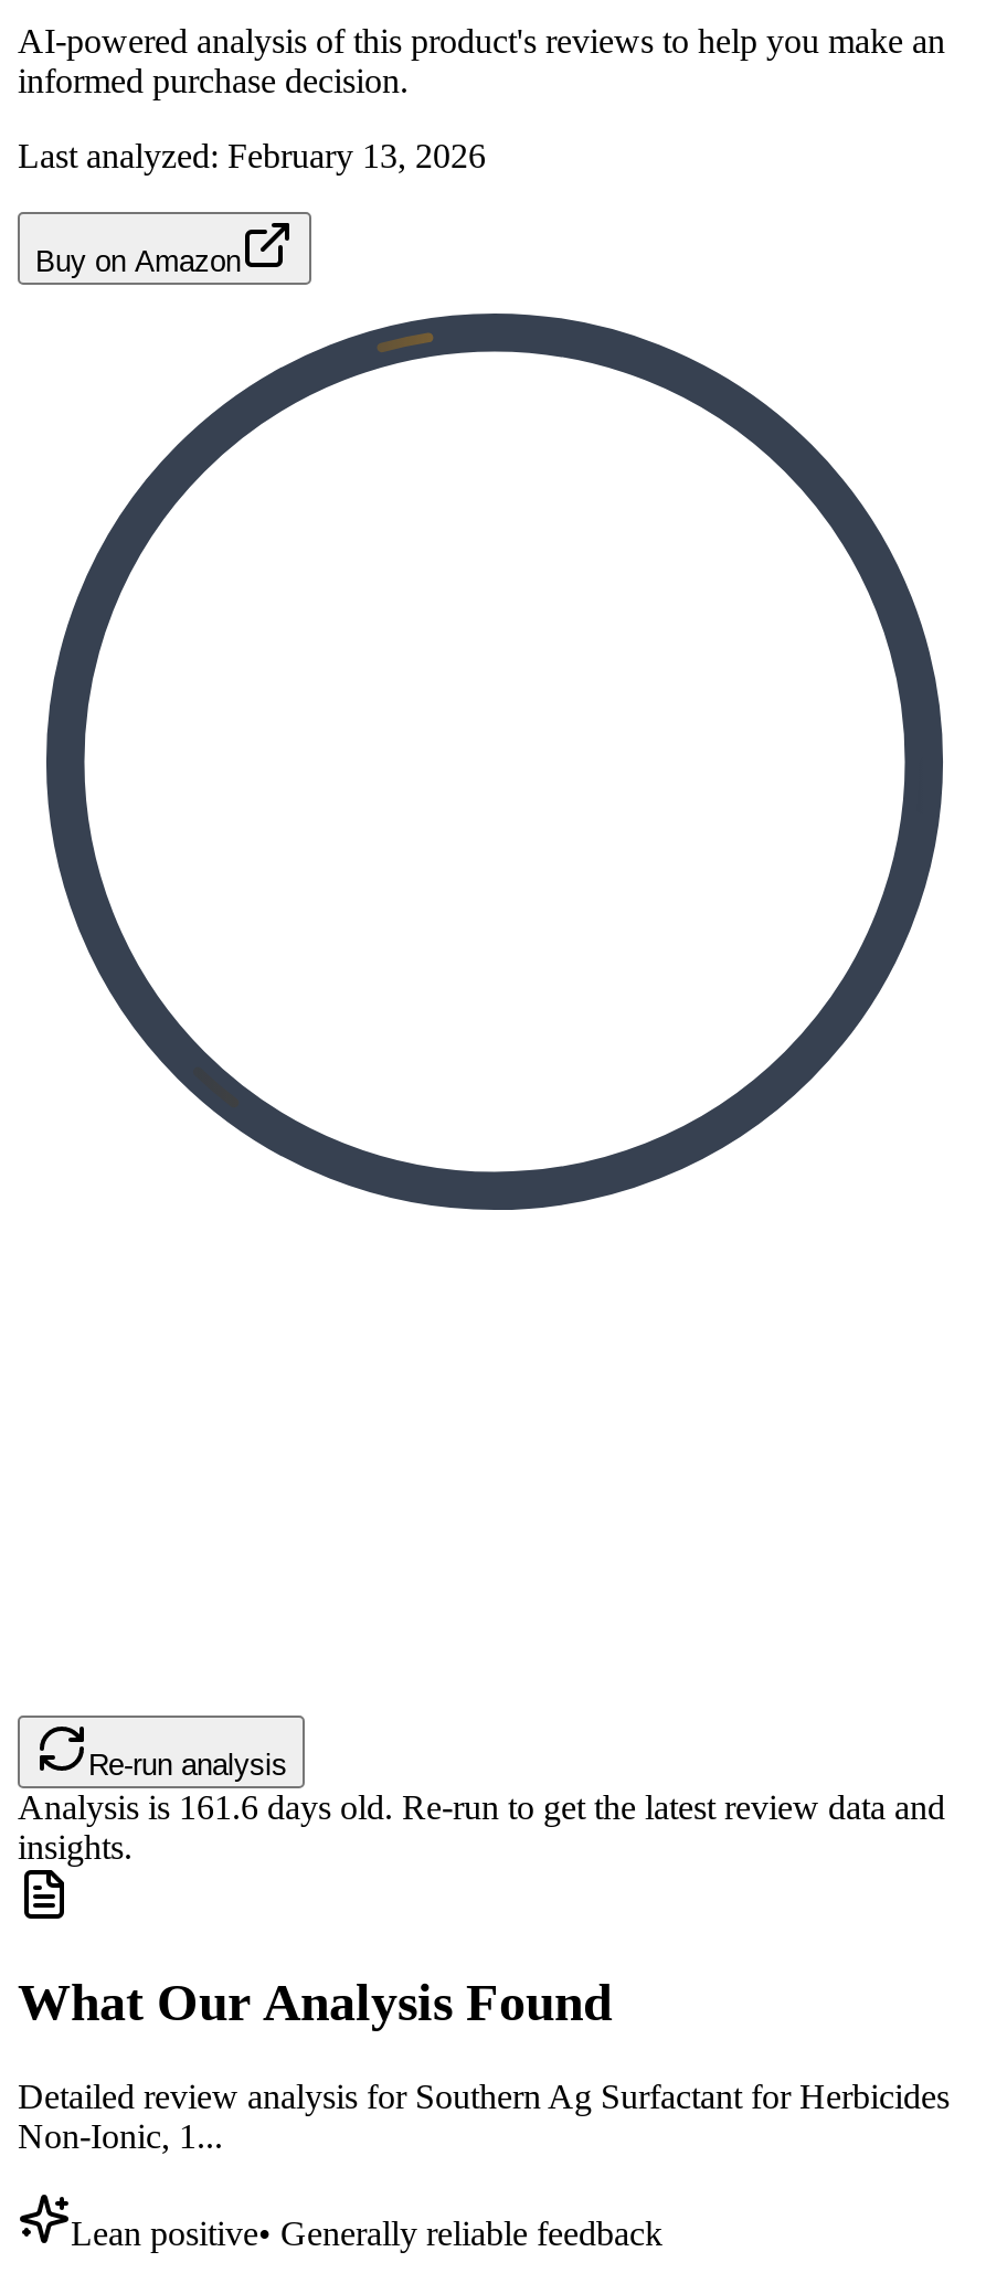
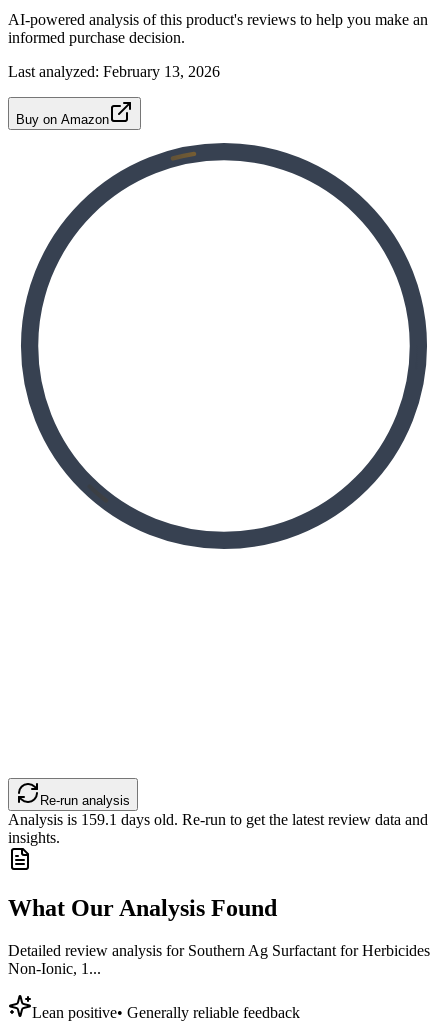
[18,1789,945,1827] Analysis is161.6days old. Re-run to get the latest review data and -> [8,811,428,828] Analysis is159.1days old. Re-run to get the latest review data and

